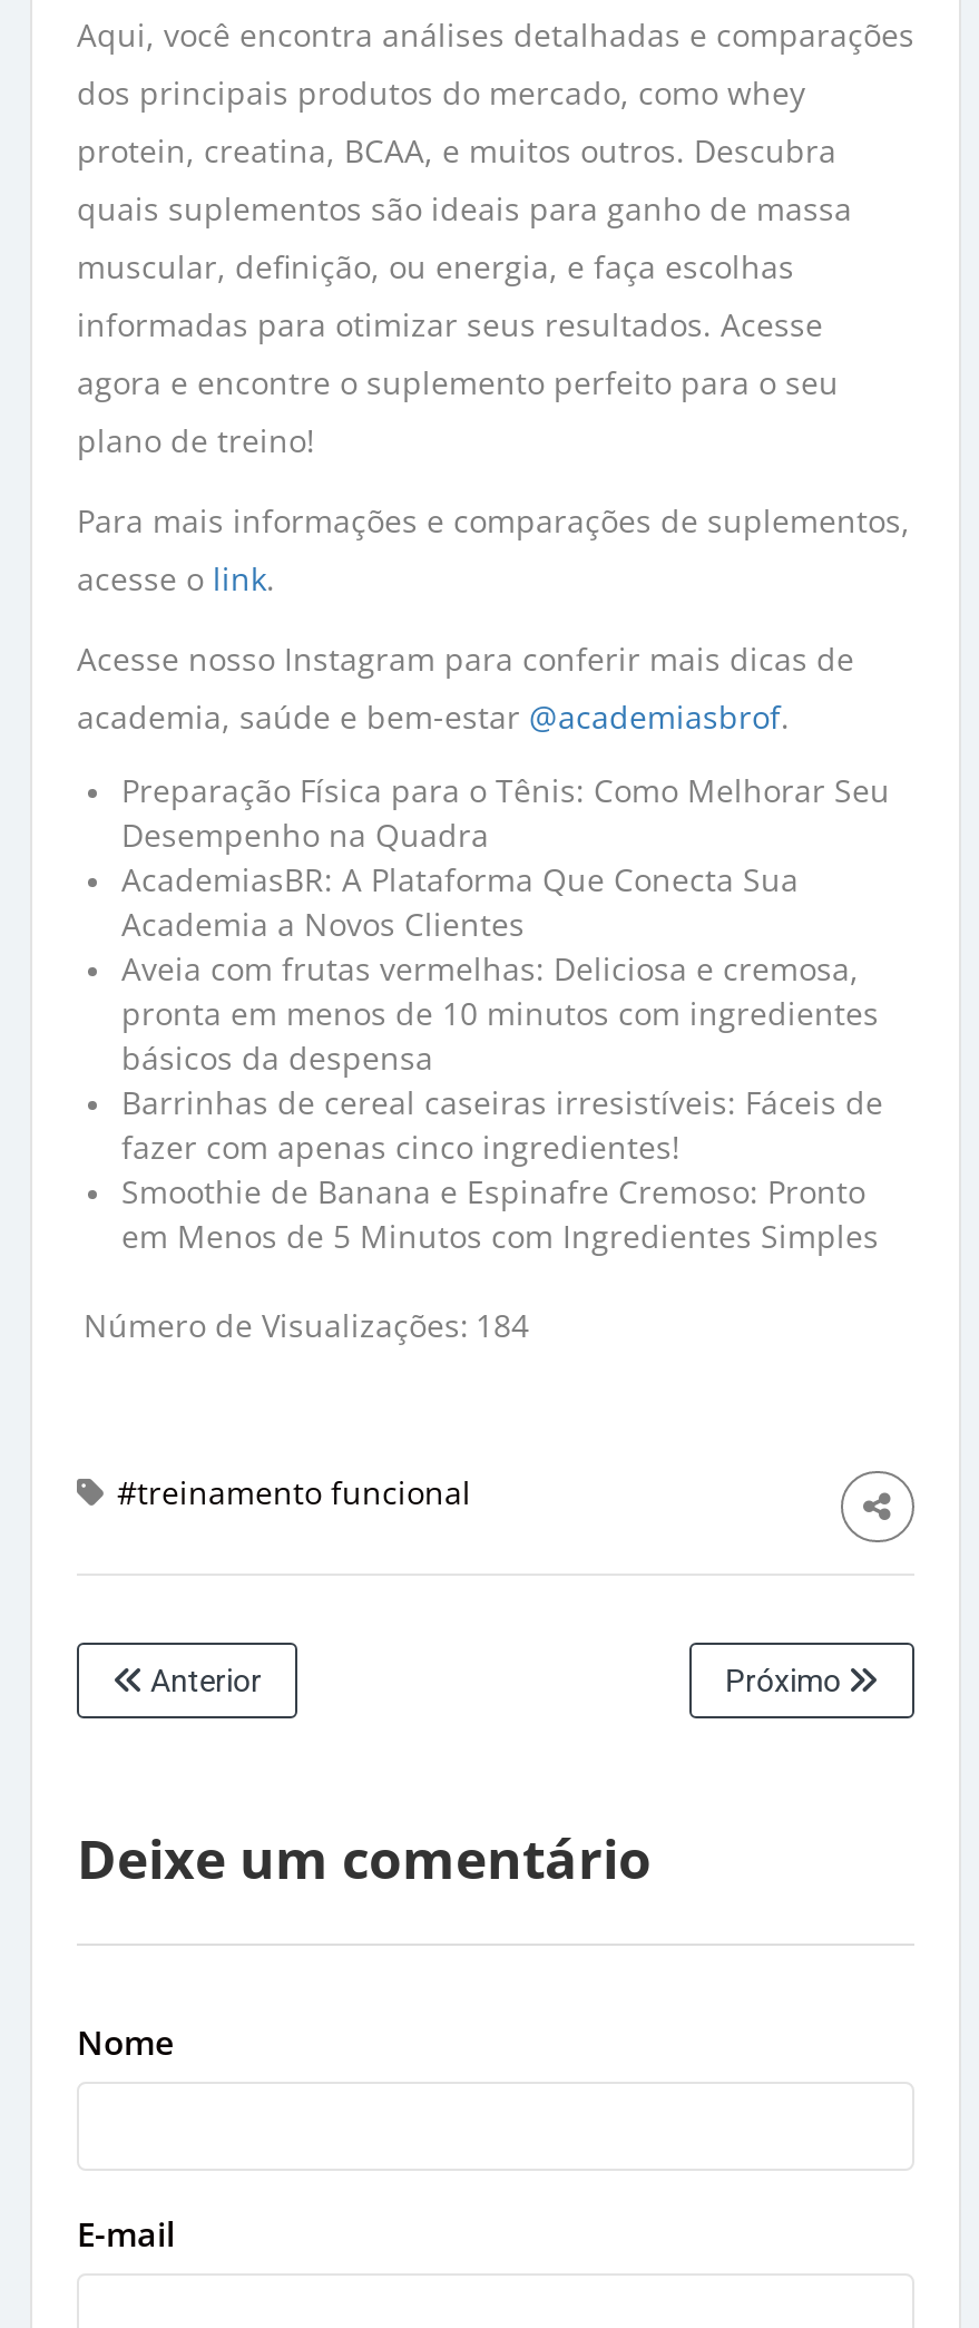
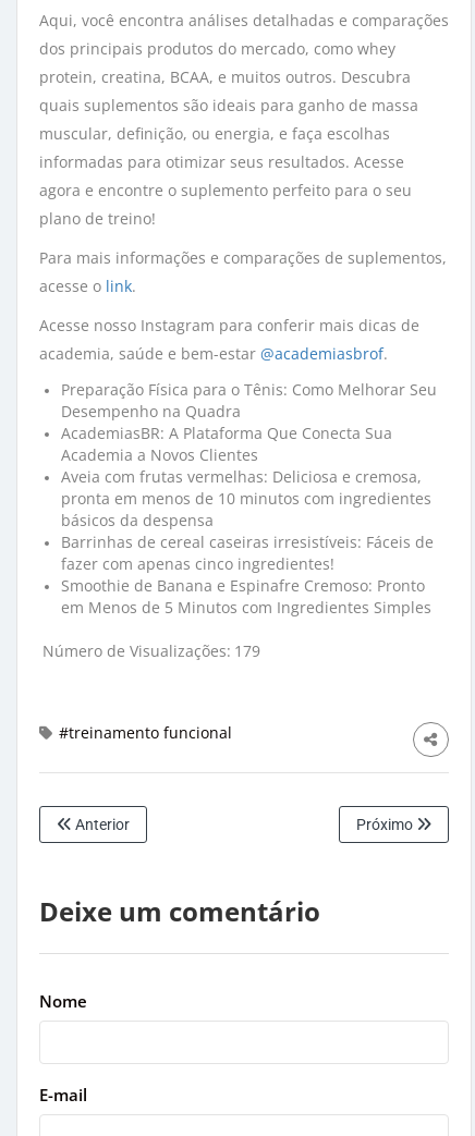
[84,1304,529,1346] Número de Visualizações: 184 -> [42,640,260,661] Número de Visualizações: 179

